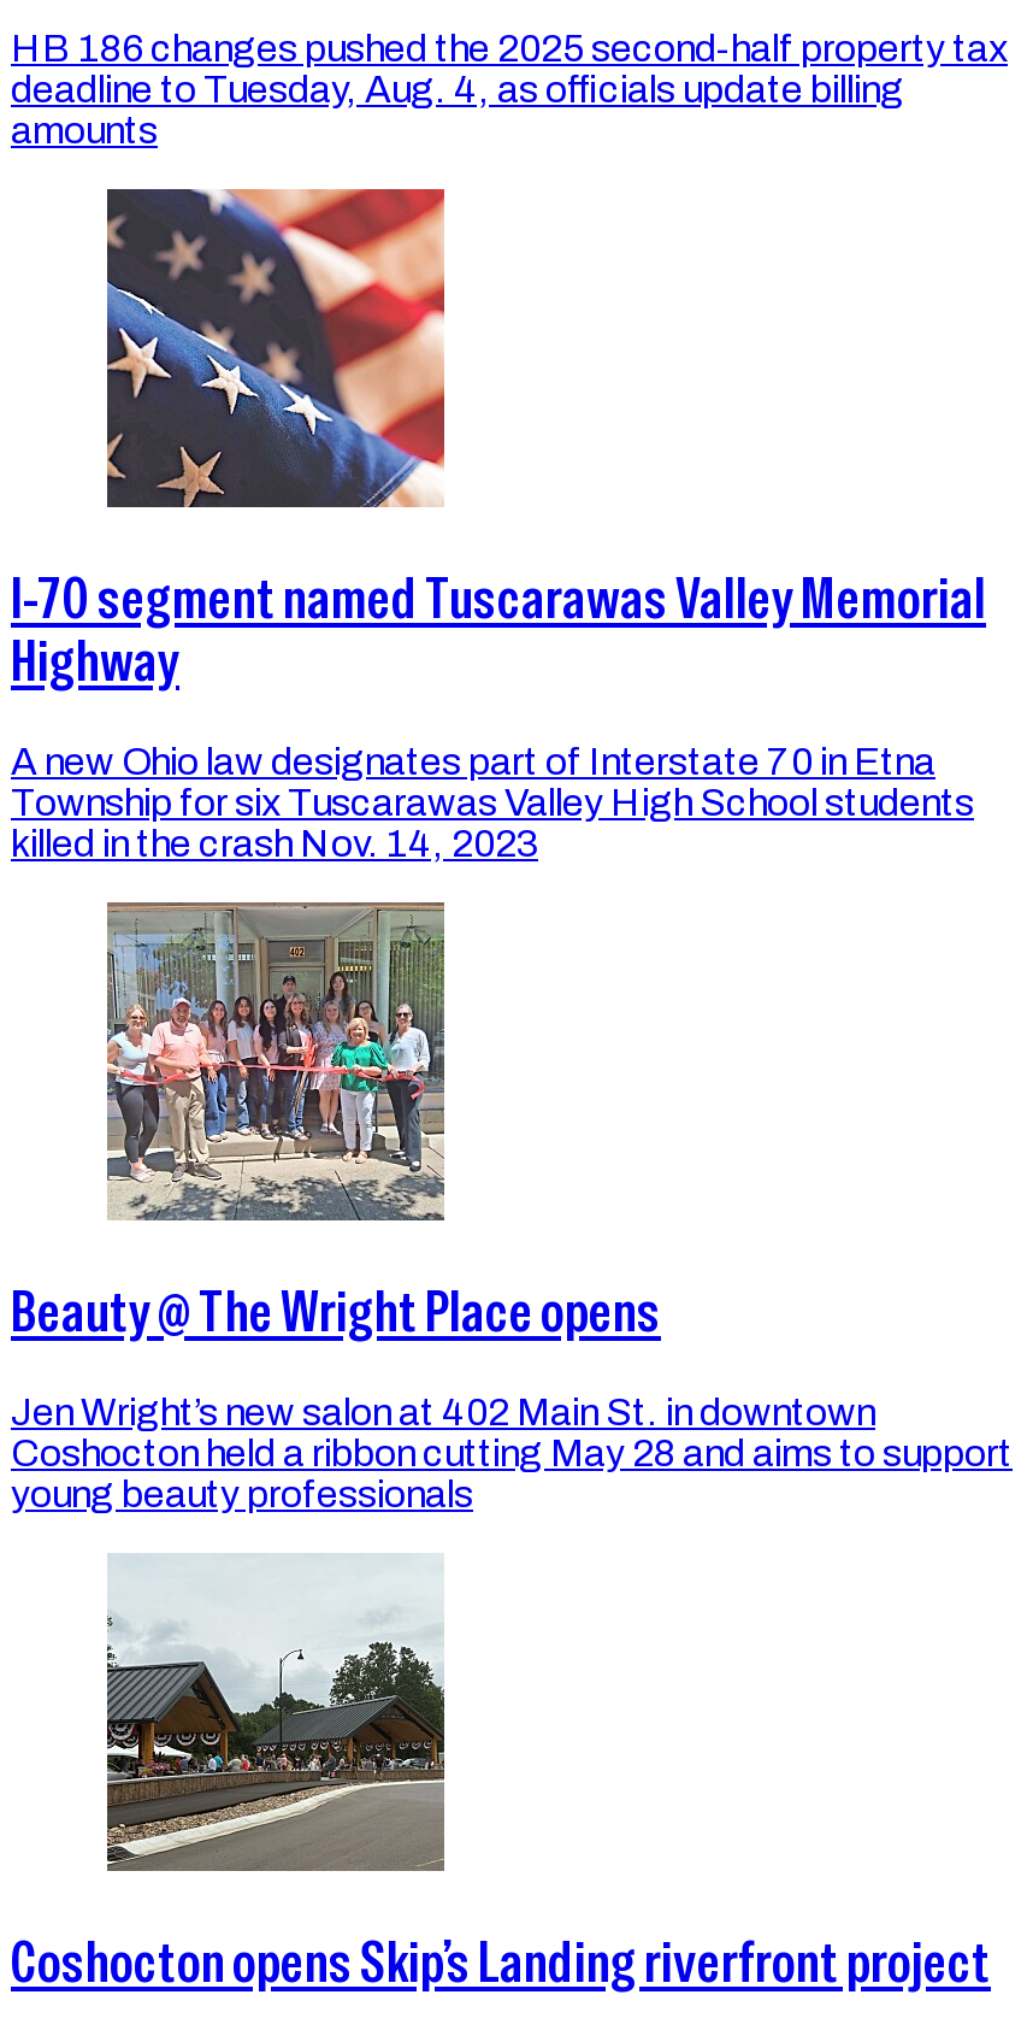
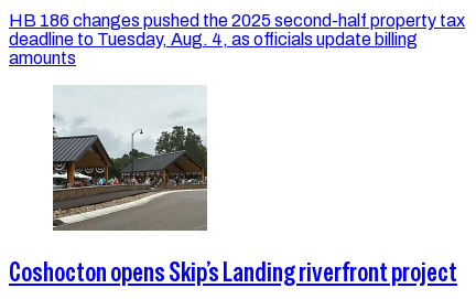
[11,187,986,863] [image] | I-70 segment named Tuscarawas Valley Memorial | Highway | A new Ohio law designates part of Interstate 70 in Etna | Township for six Tuscarawas Valley High School students | killed in the crash Nov. 14, 2023 -> none
[11,900,1013,1513] [image] | Beauty @ The Wright Place opens | Jen Wright’s new salon at 402 Main St. in downtown | Coshocton held a ribbon cutting May 28 and aims to support | young beauty professionals -> none

